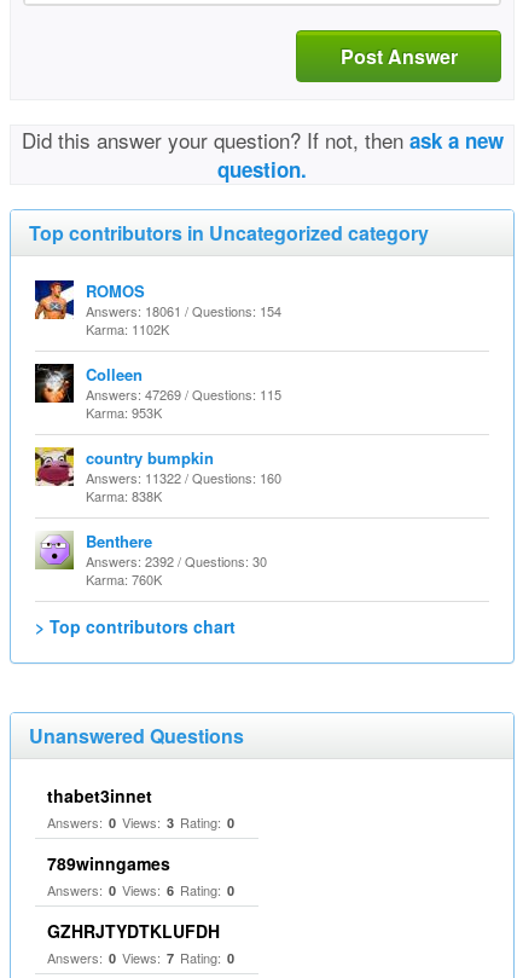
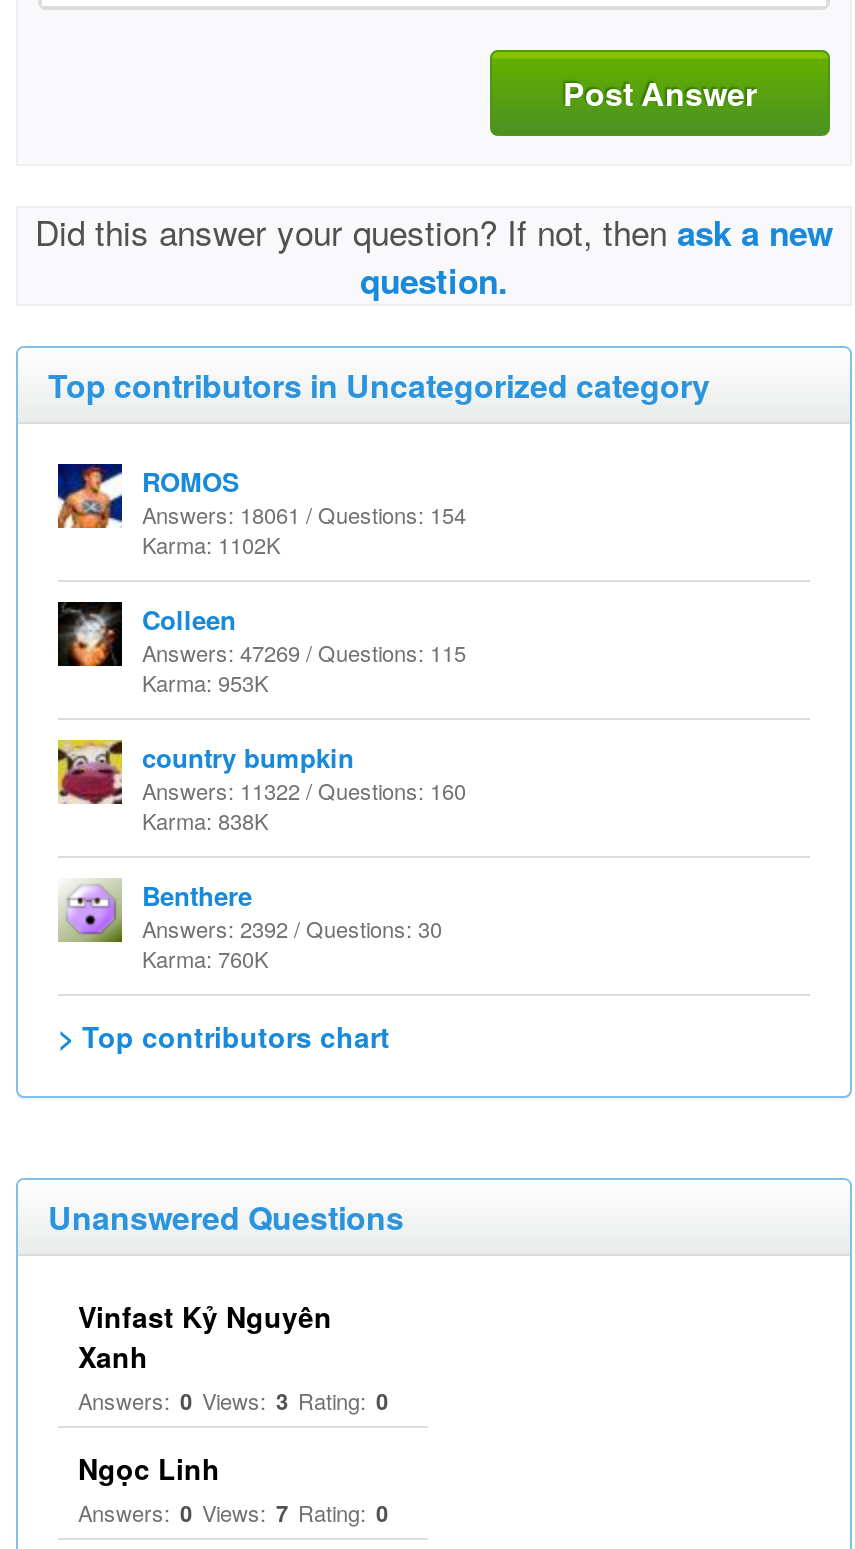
[47,783,152,808] thabet3innet -> [78,1296,332,1376] Vinfast Kỷ Nguyên | Xanh
moved [47,812,234,832] -> [78,1384,388,1416]: Answers: 0 Views: 3 Rating: 0
[47,851,234,943] 789winngames | Answers: 0 Views: 6 Rating: 0 | GZHRJTYDTKLUFDH -> [78,1448,220,1488] Ngọc Linh

